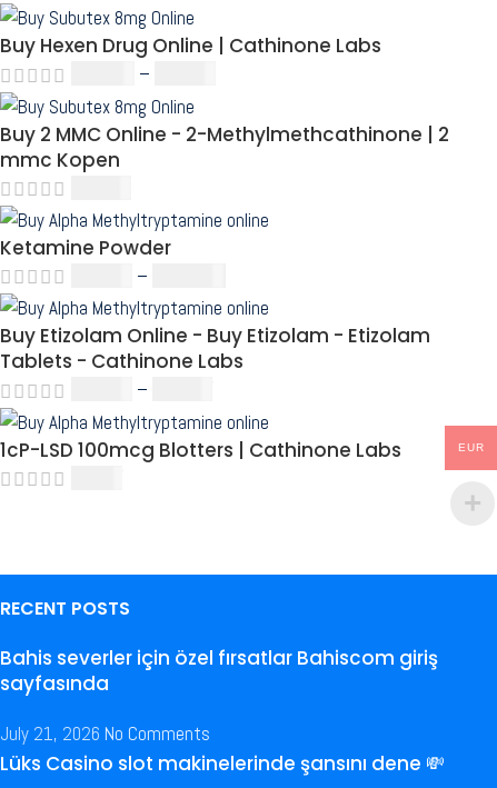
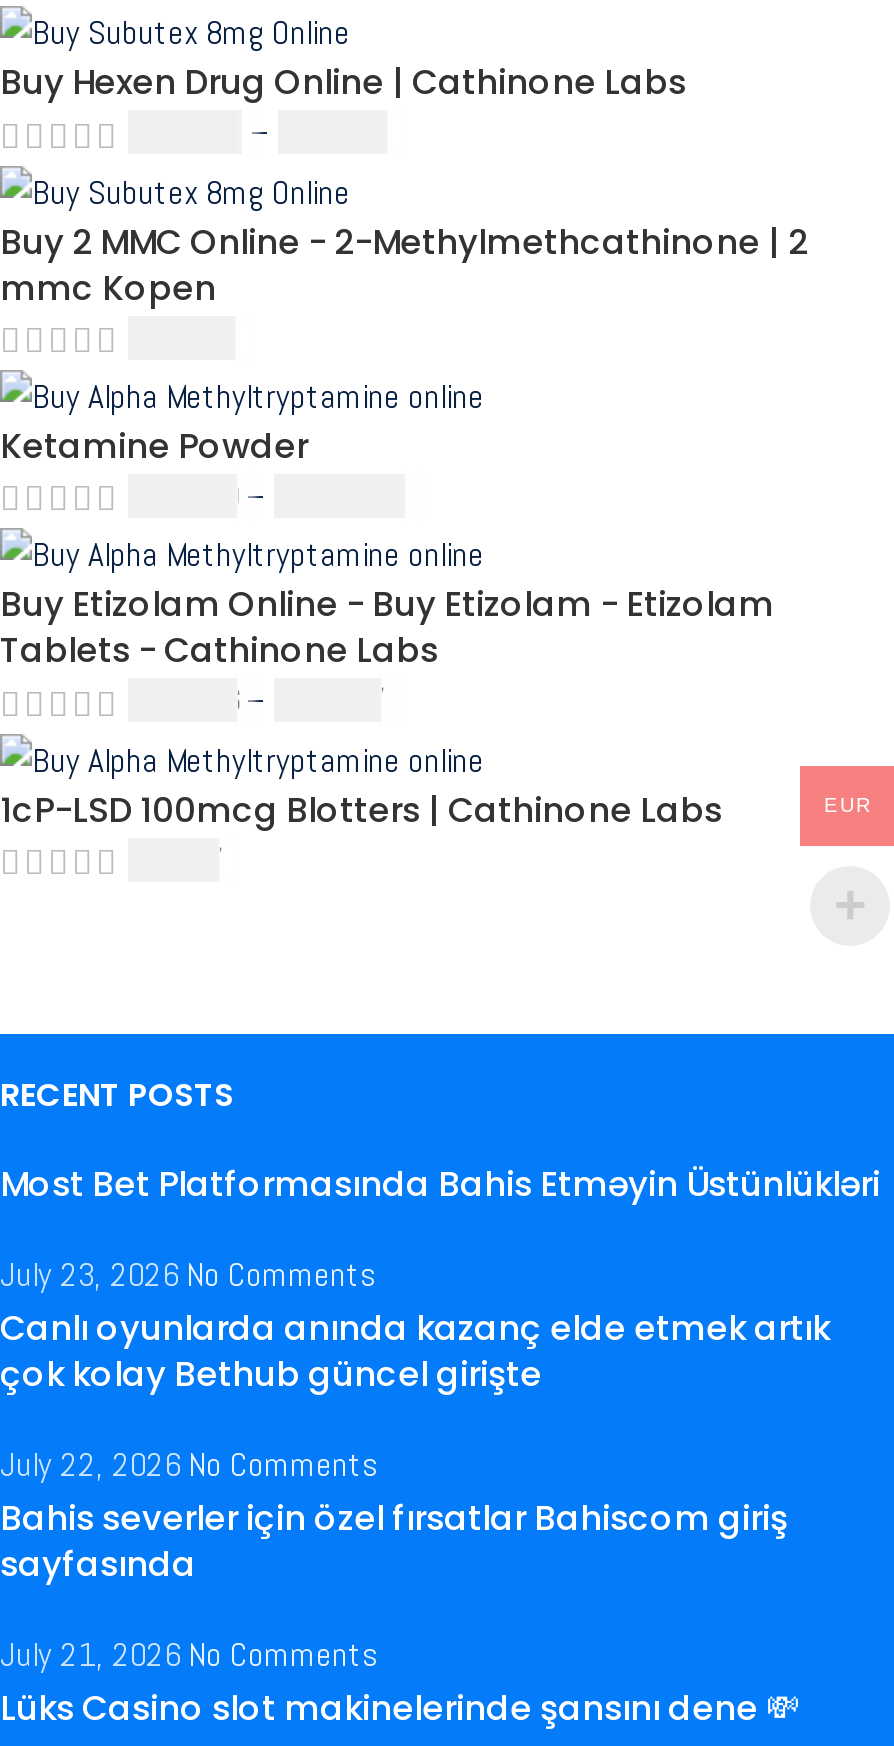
none -> [0,1160,880,1486] Most Bet Platformasında Bahis Etməyin Üstünlükləri | July 23, 2026 No Comments | Canlı oyunlarda anında kazanç elde etmek artık | çok kolay Bethub güncel girişte | July 22, 2026 No Comments

